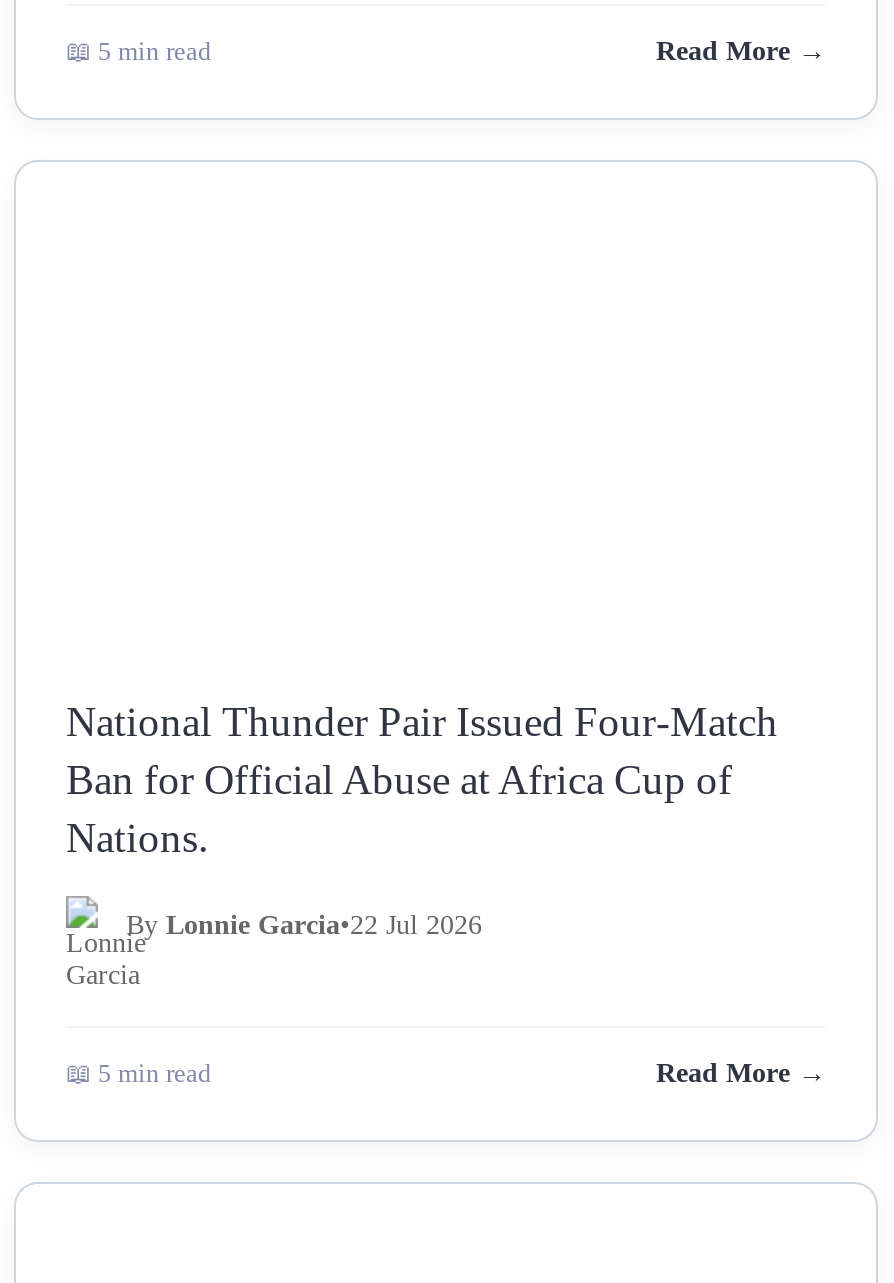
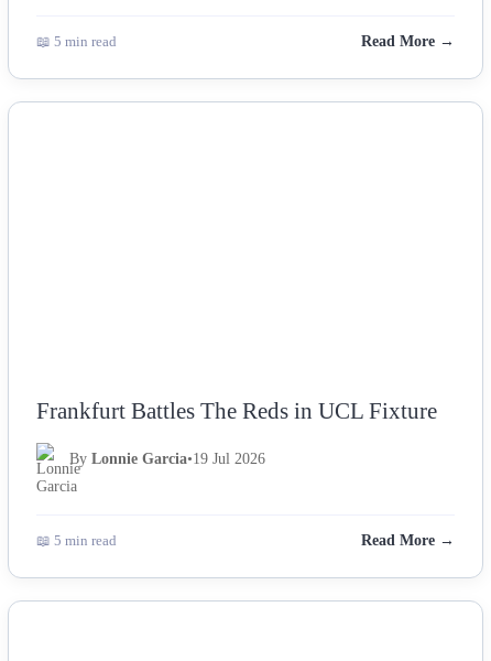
[66,699,778,861] National Thunder Pair Issued Four-Match | Ban for Official Abuse at Africa Cup of | Nations. -> [36,398,437,423] Frankfurt Battles The Reds in UCL Fixture
[126,911,482,941] By Lonnie Garcia•22 Jul 2026 -> [69,451,265,467] By Lonnie Garcia•19 Jul 2026

